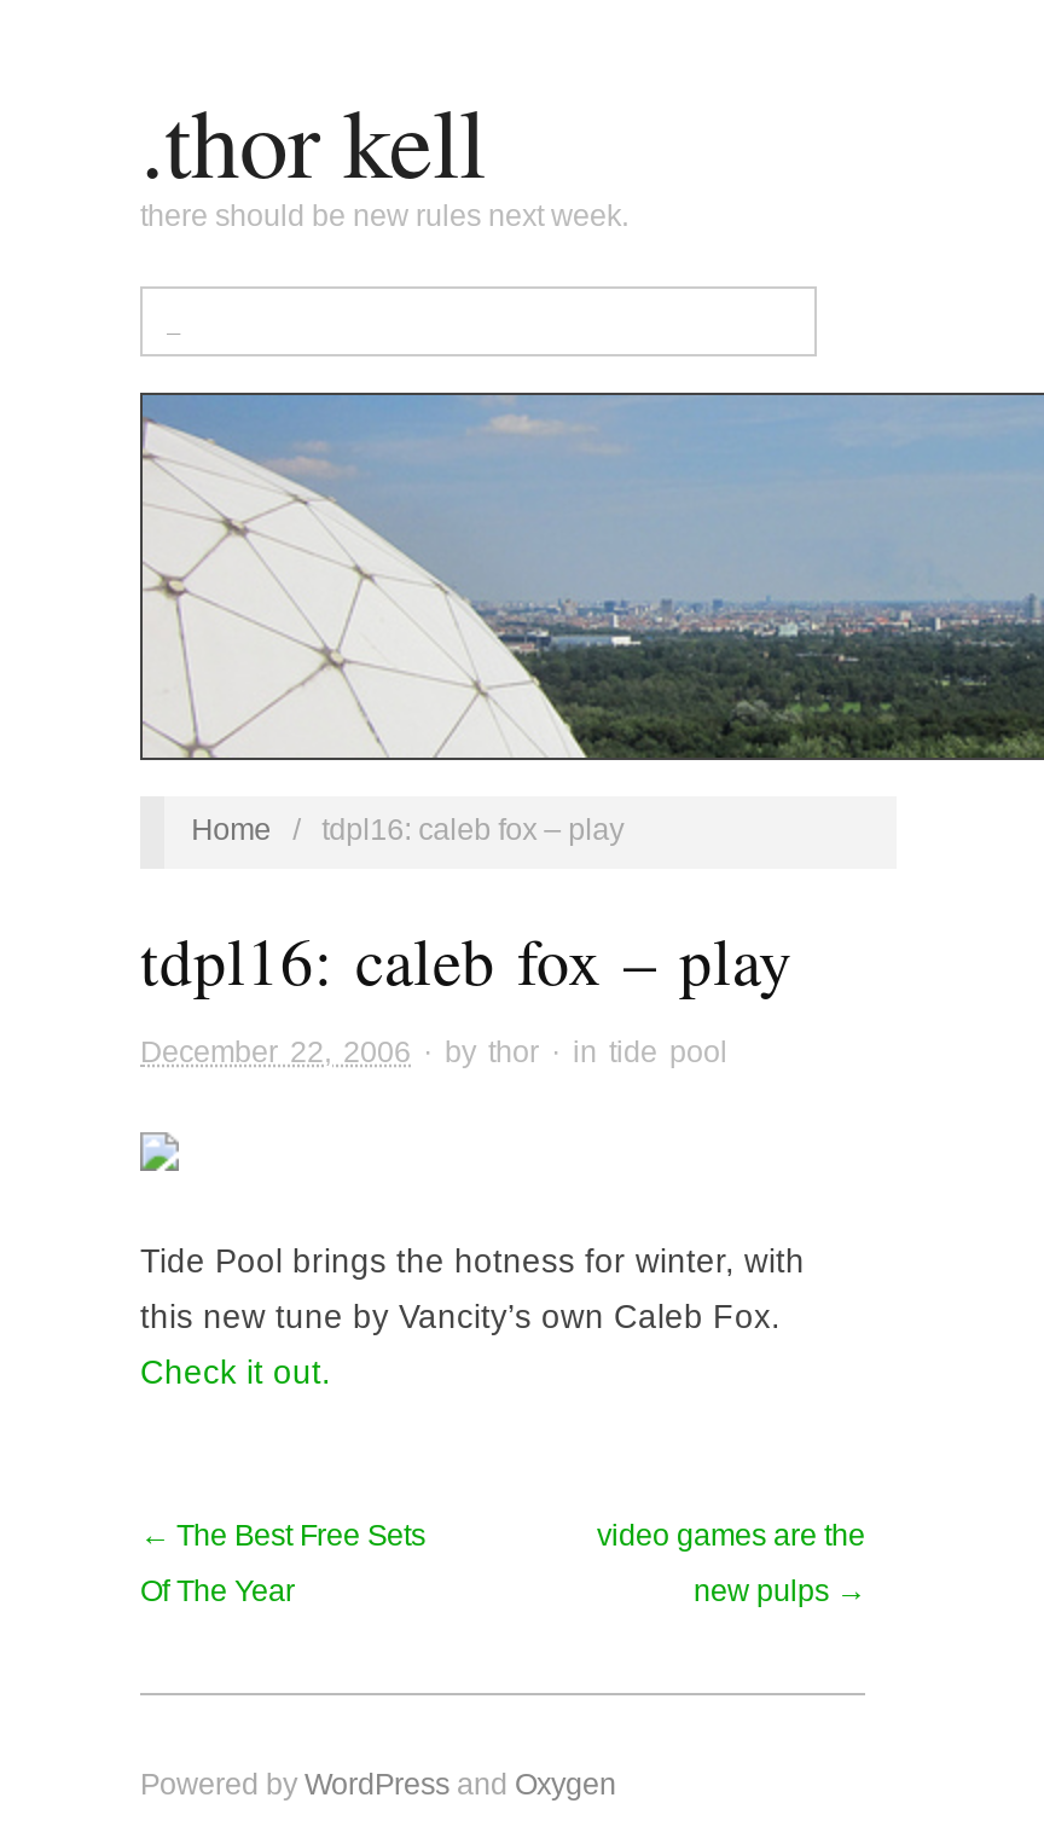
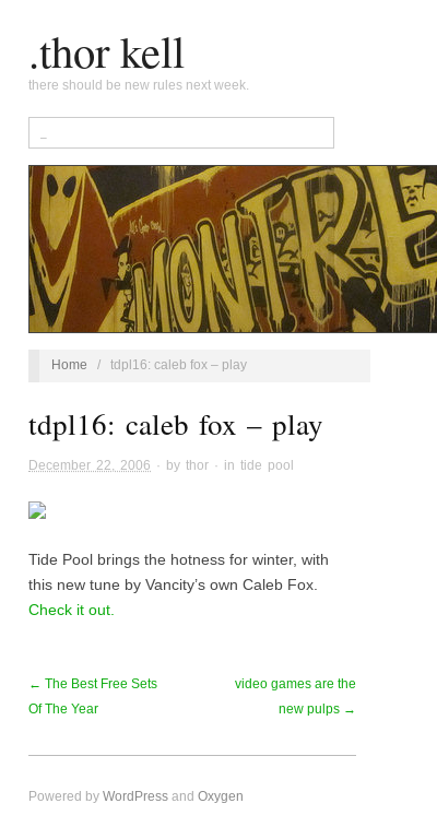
[140,393,1037,760] [image] -> [28,165,434,333] [image]

